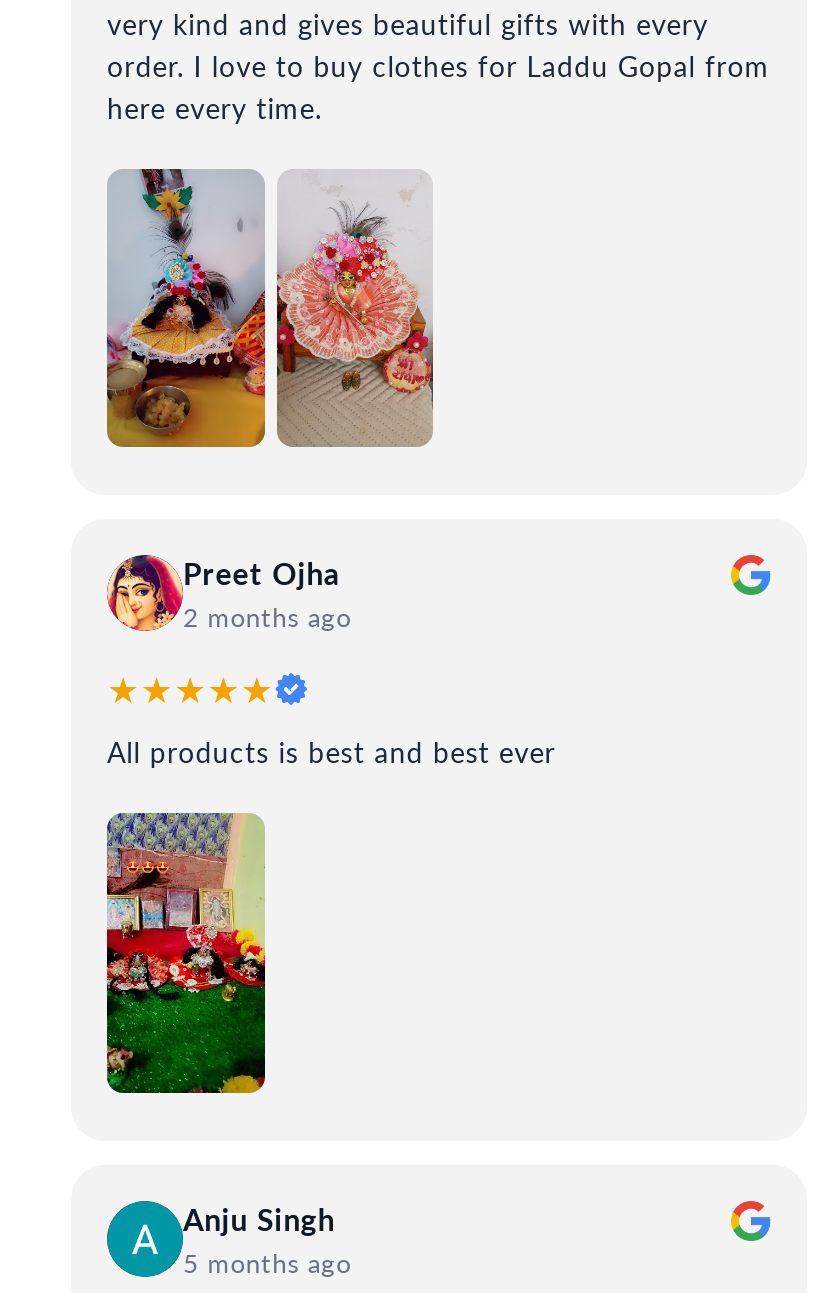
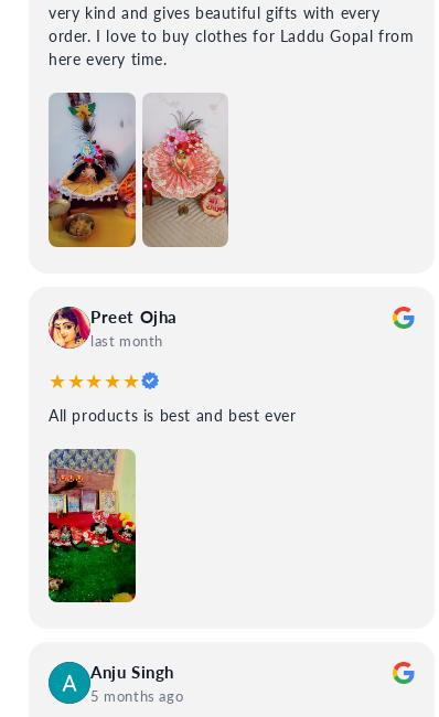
[183,601,351,633] 2 months ago -> [90,332,163,349] last month

